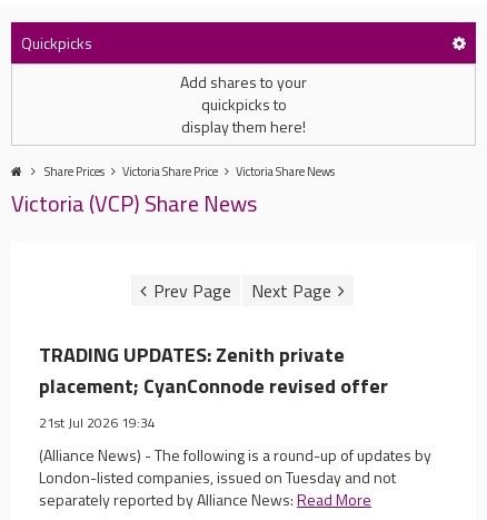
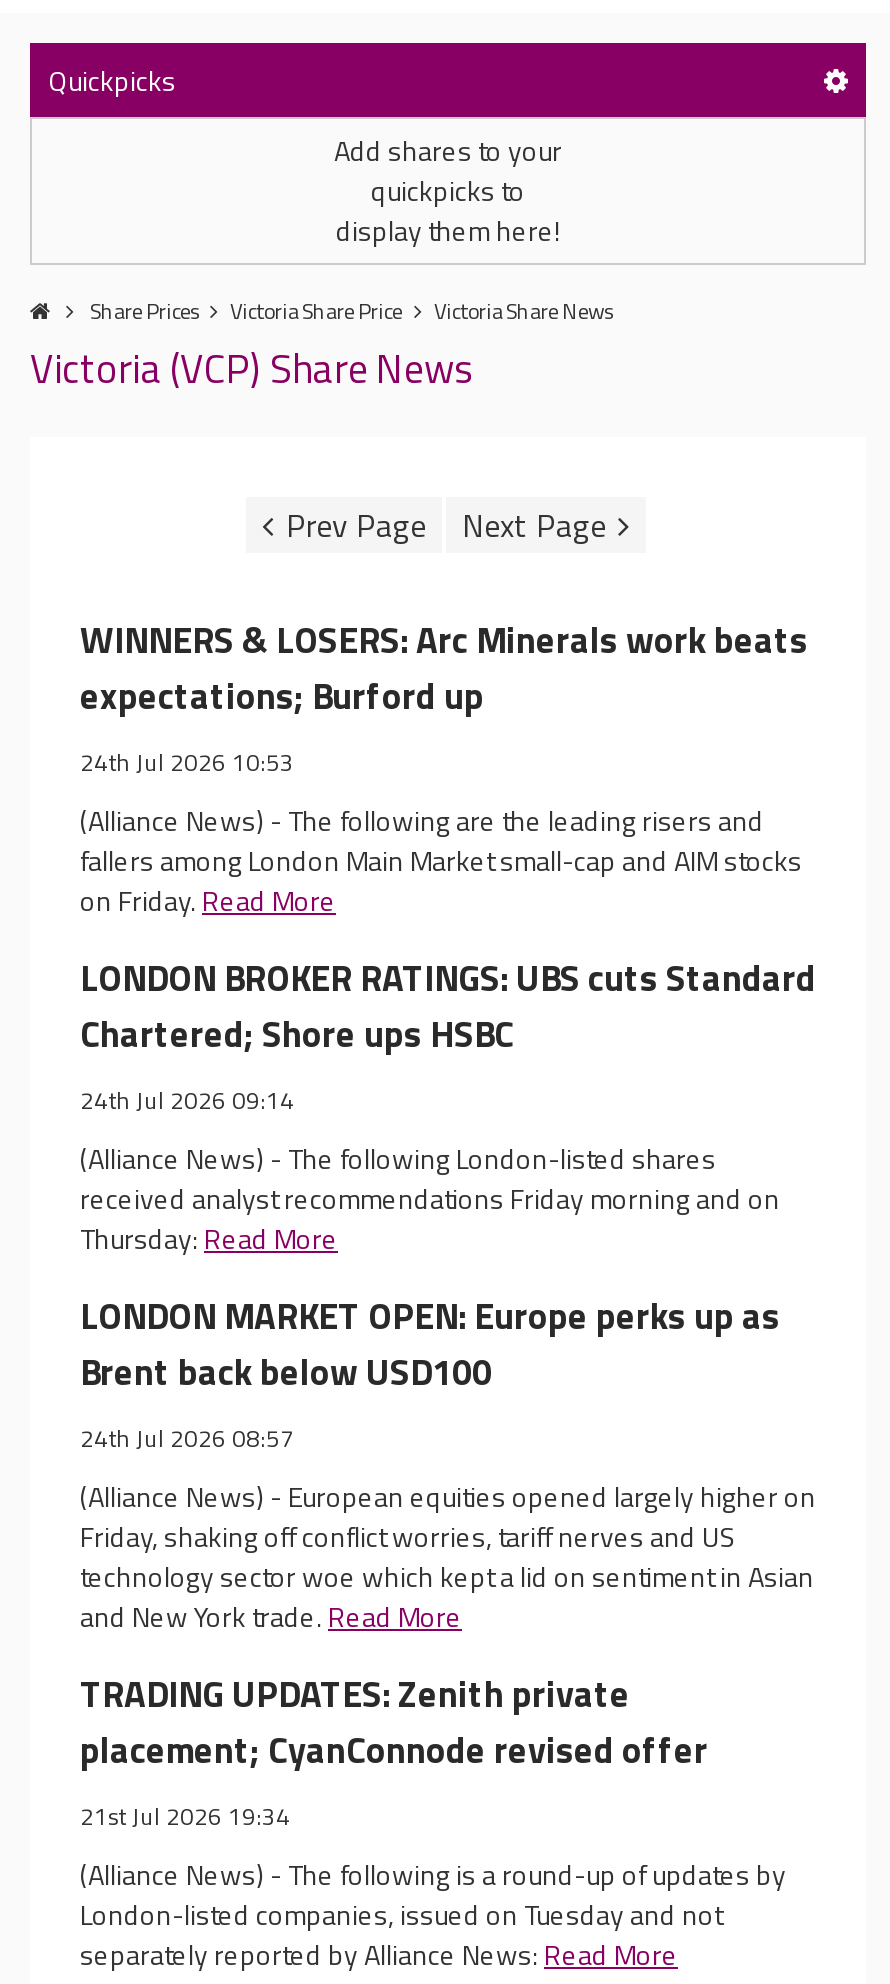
none -> [80,613,816,1637] WINNERS & LOSERS: Arc Minerals work beats | expectations; Burford up | 24th Jul 2026 10:53 | (Alliance News) - The following are the leading risers and | fallers among London Main Market small-cap and AIM stocks | on Friday. Read More | LONDON BROKER RATINGS: UBS cuts Standard | Chartered; Shore ups HSBC | 24th Jul 2026 09:14 | (Alliance News) - The following London-listed shares | received analyst recommendations Friday morning and on | Thursday: Read More | LONDON MARKET OPEN: Europe perks up as | Brent back below USD100 | 24th Jul 2026 08:57 | (Alliance News) - European equities opened largely higher on | Friday, shaking off conflict worries, tariff nerves and US | technology sector woe which kept a lid on sentiment in Asian | and New York trade. Read More

